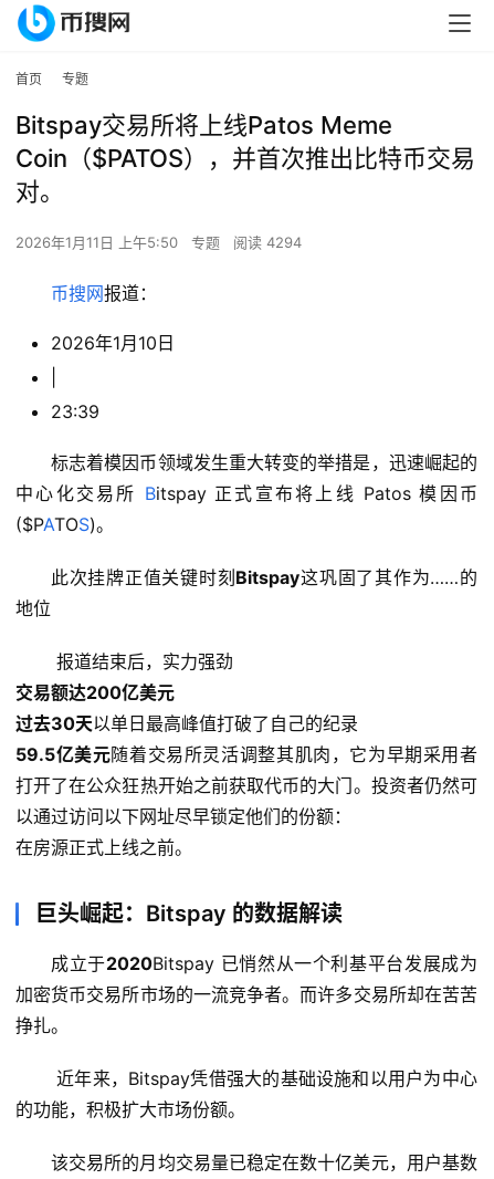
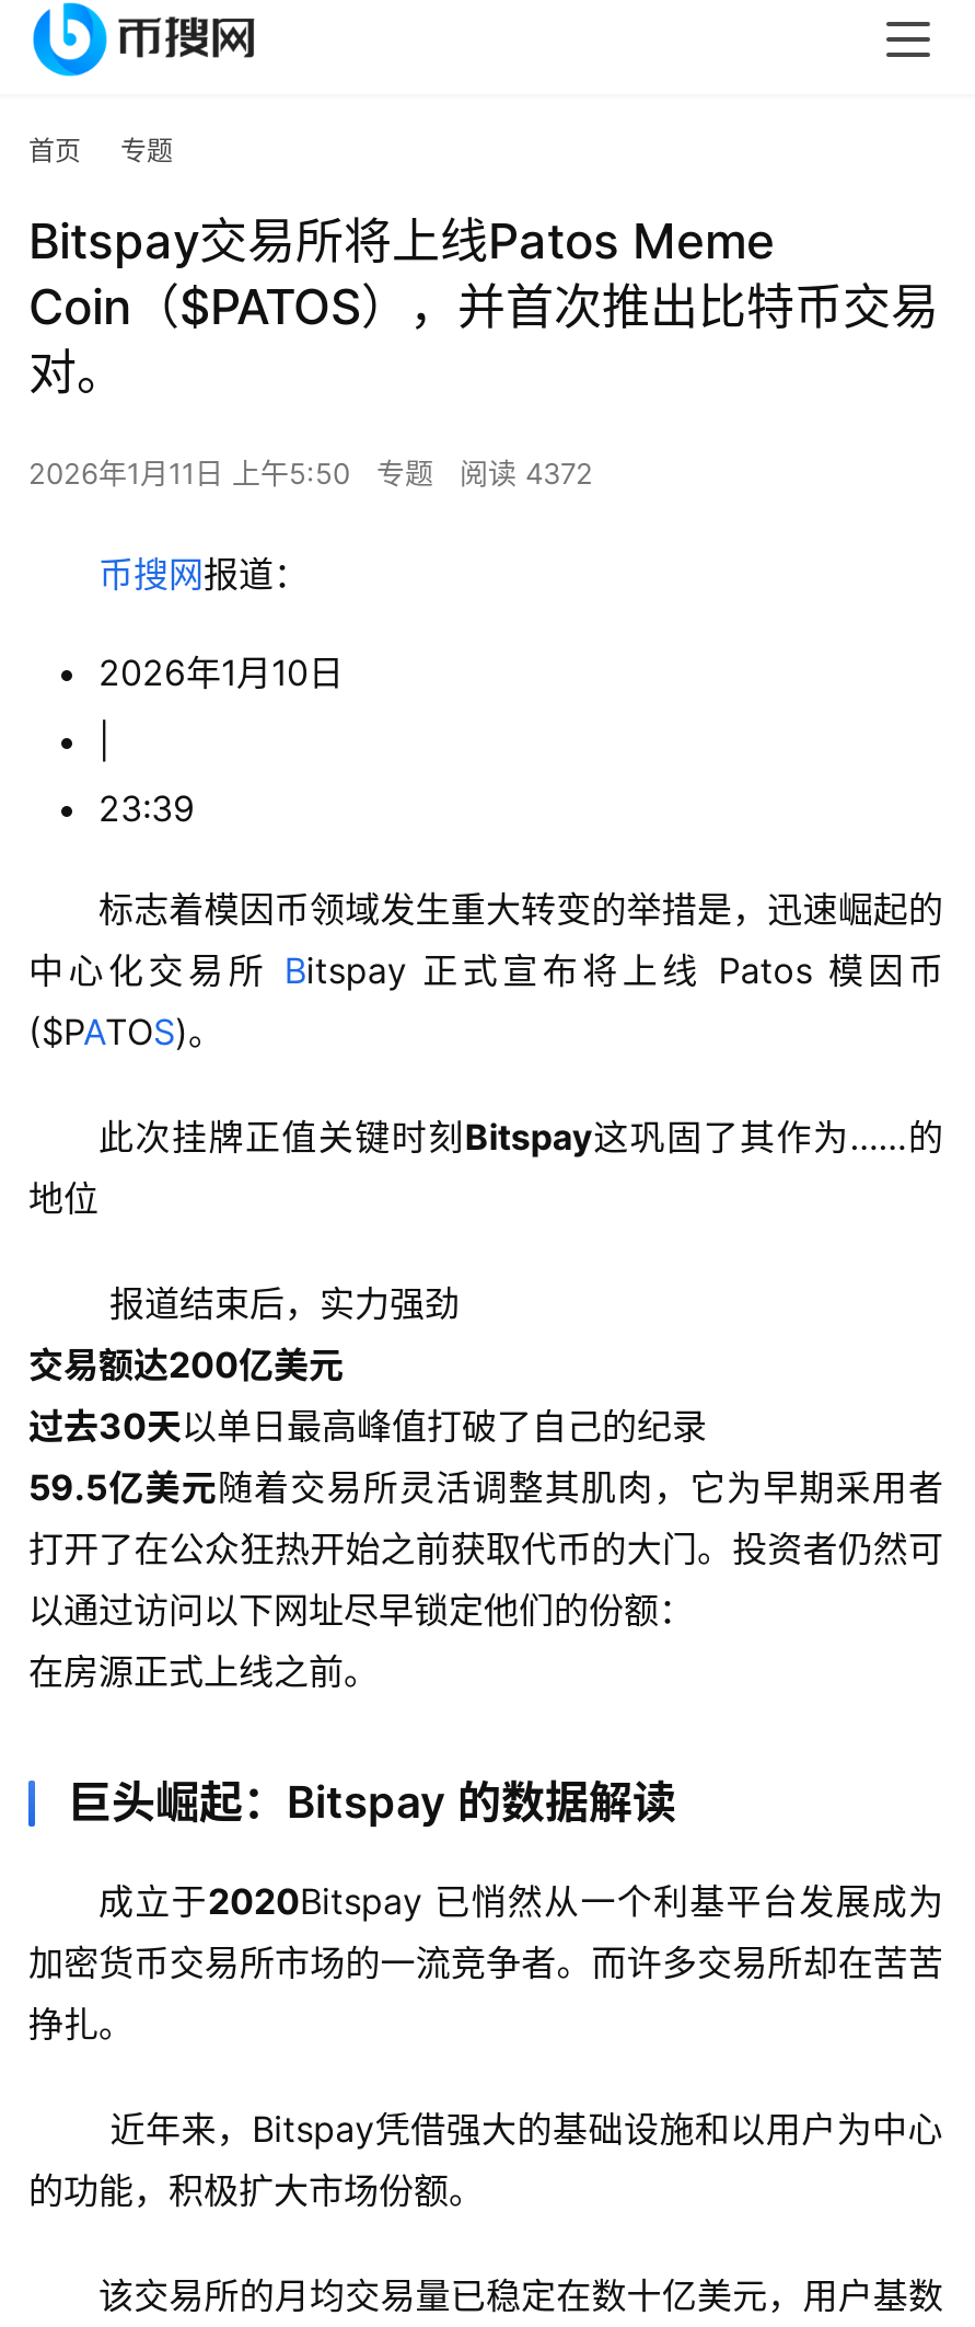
[15,234,302,251] 2026年1月11日 上午5:50 专题 阅读 4294 -> [28,456,593,491] 2026年1月11日 上午5:50 专题 阅读 4372

